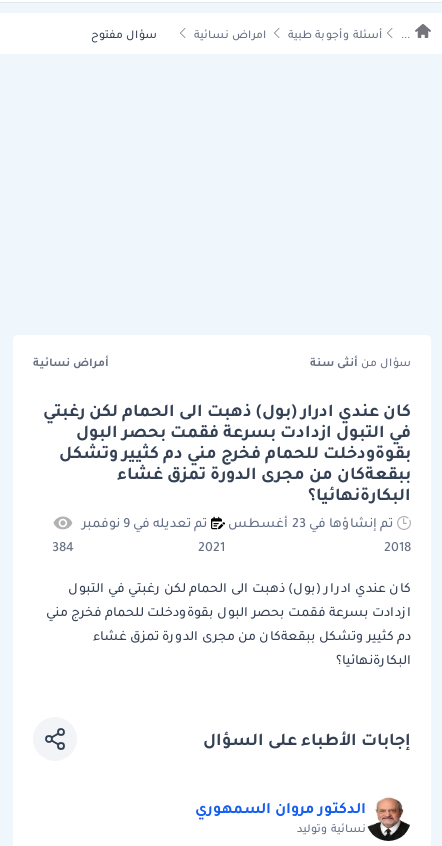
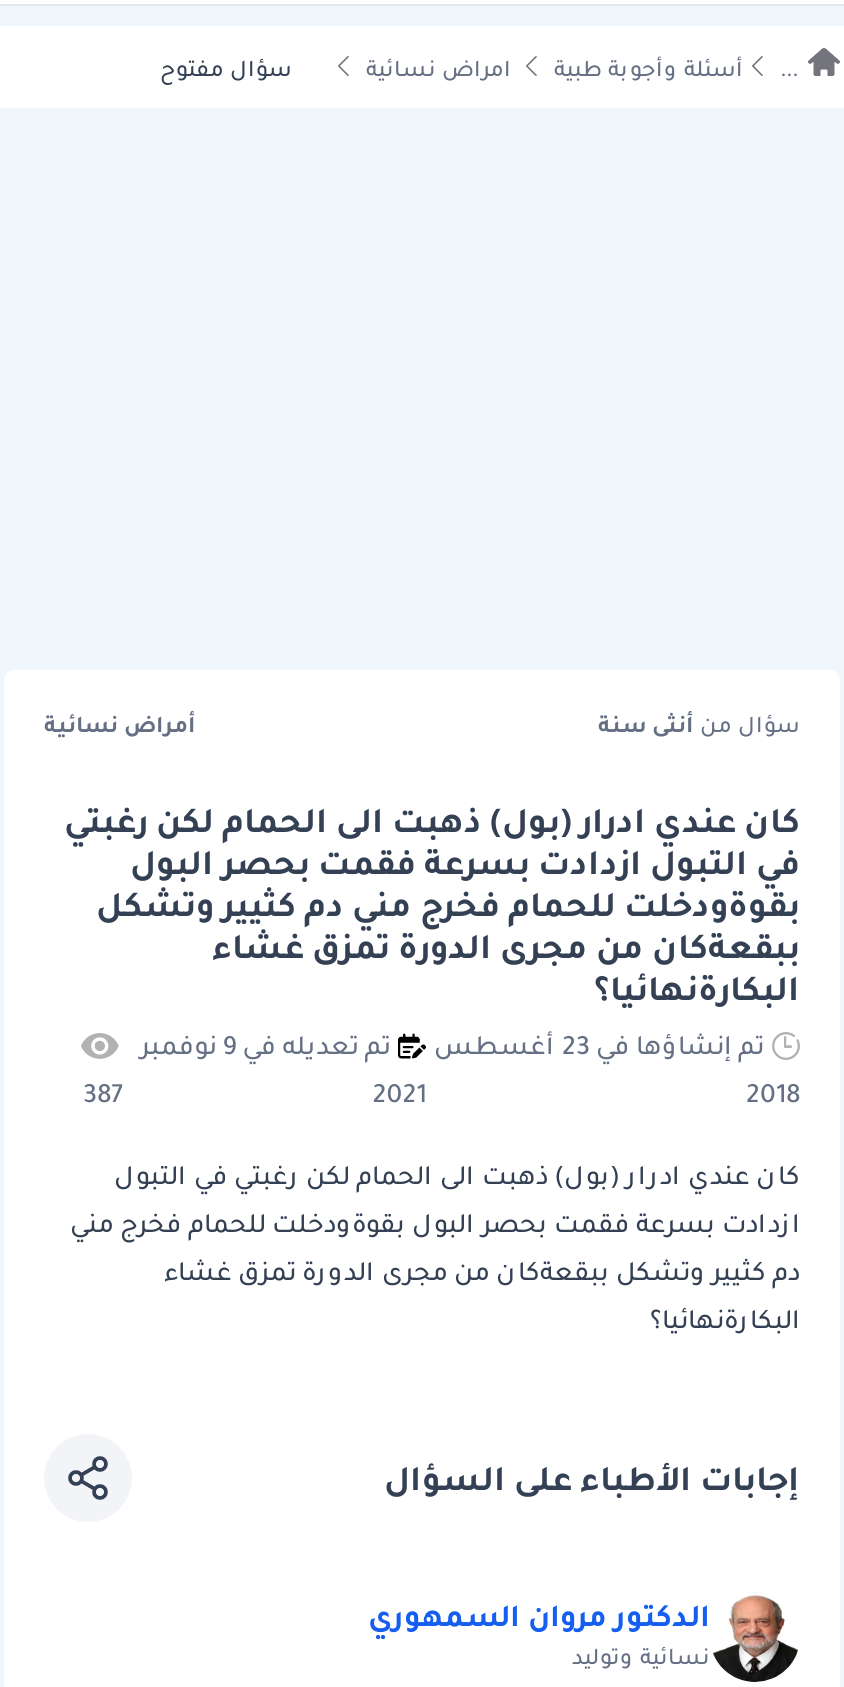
[52,537,74,556] 384 -> [83,1074,123,1112] 387

